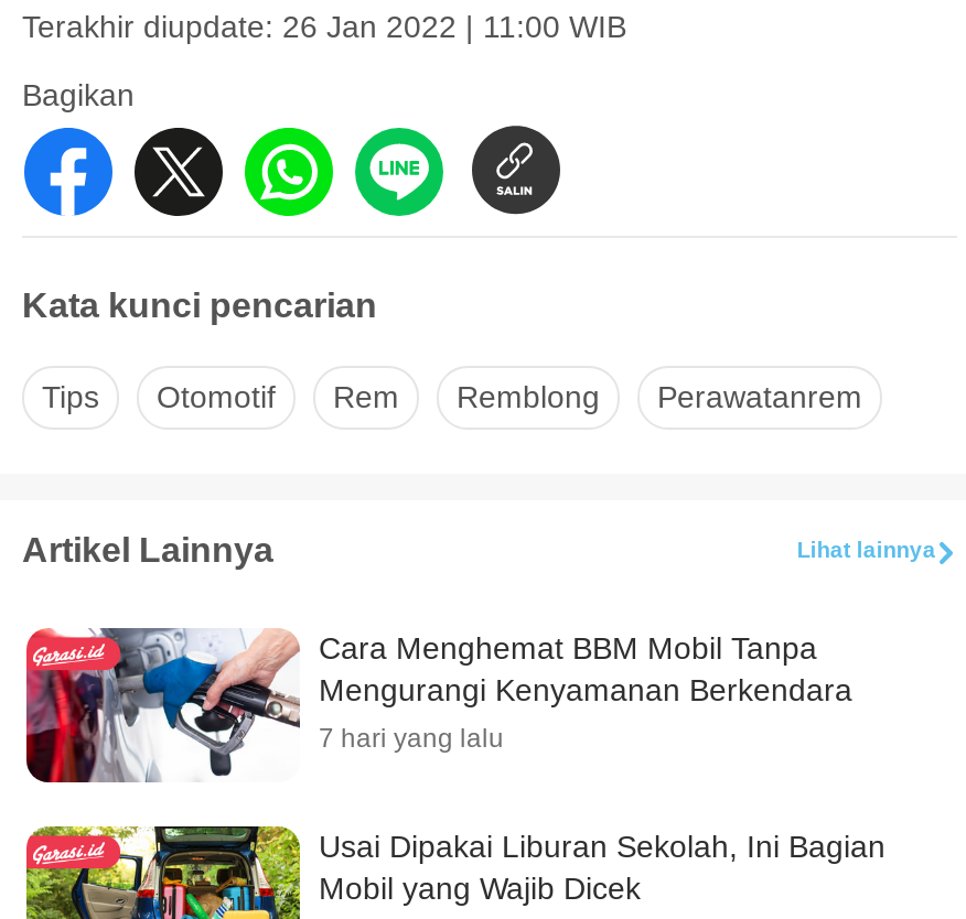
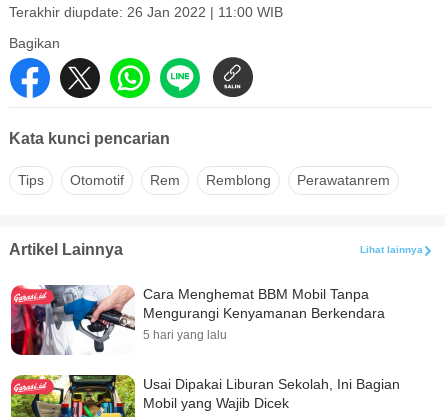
[318,724,504,755] 7 hari yang lalu -> [143,328,227,342] 5 hari yang lalu

